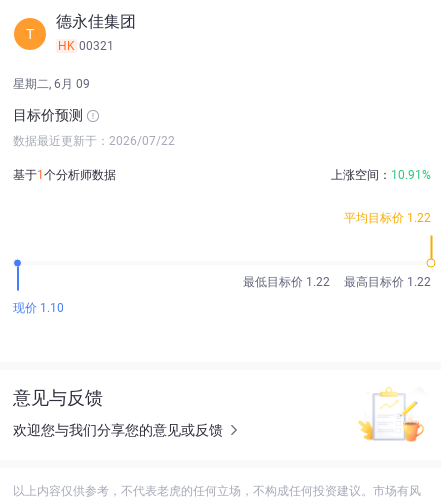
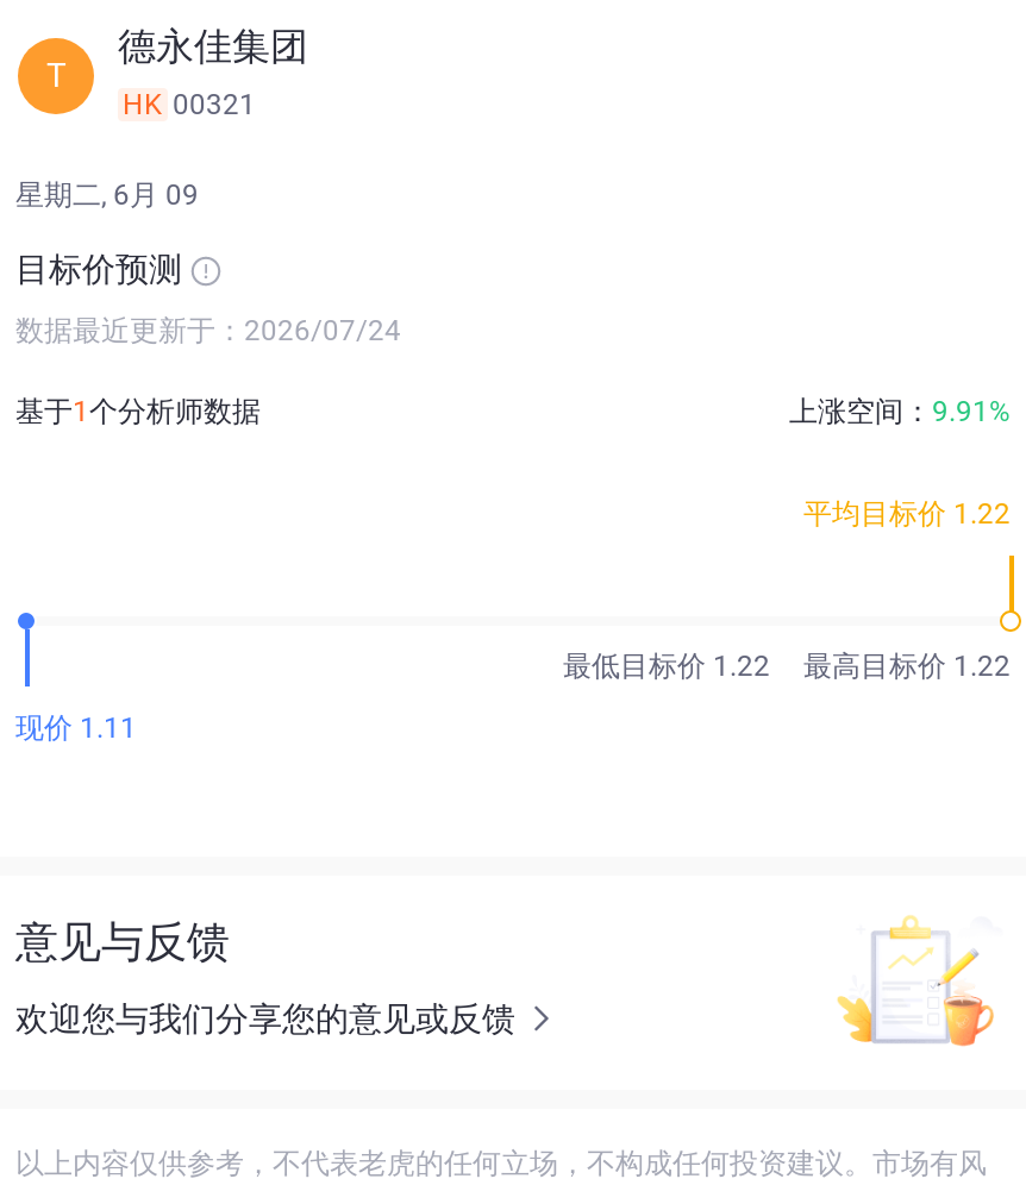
[13,134,175,148] 数据最近更新于：2026/07/22 -> [15,314,401,347] 数据最近更新于：2026/07/24
[331,168,431,182] 上涨空间：10.91% -> [789,395,1011,428] 上涨空间：9.91%
[13,301,64,315] 现价 1.10 -> [15,711,137,745] 现价 1.11

